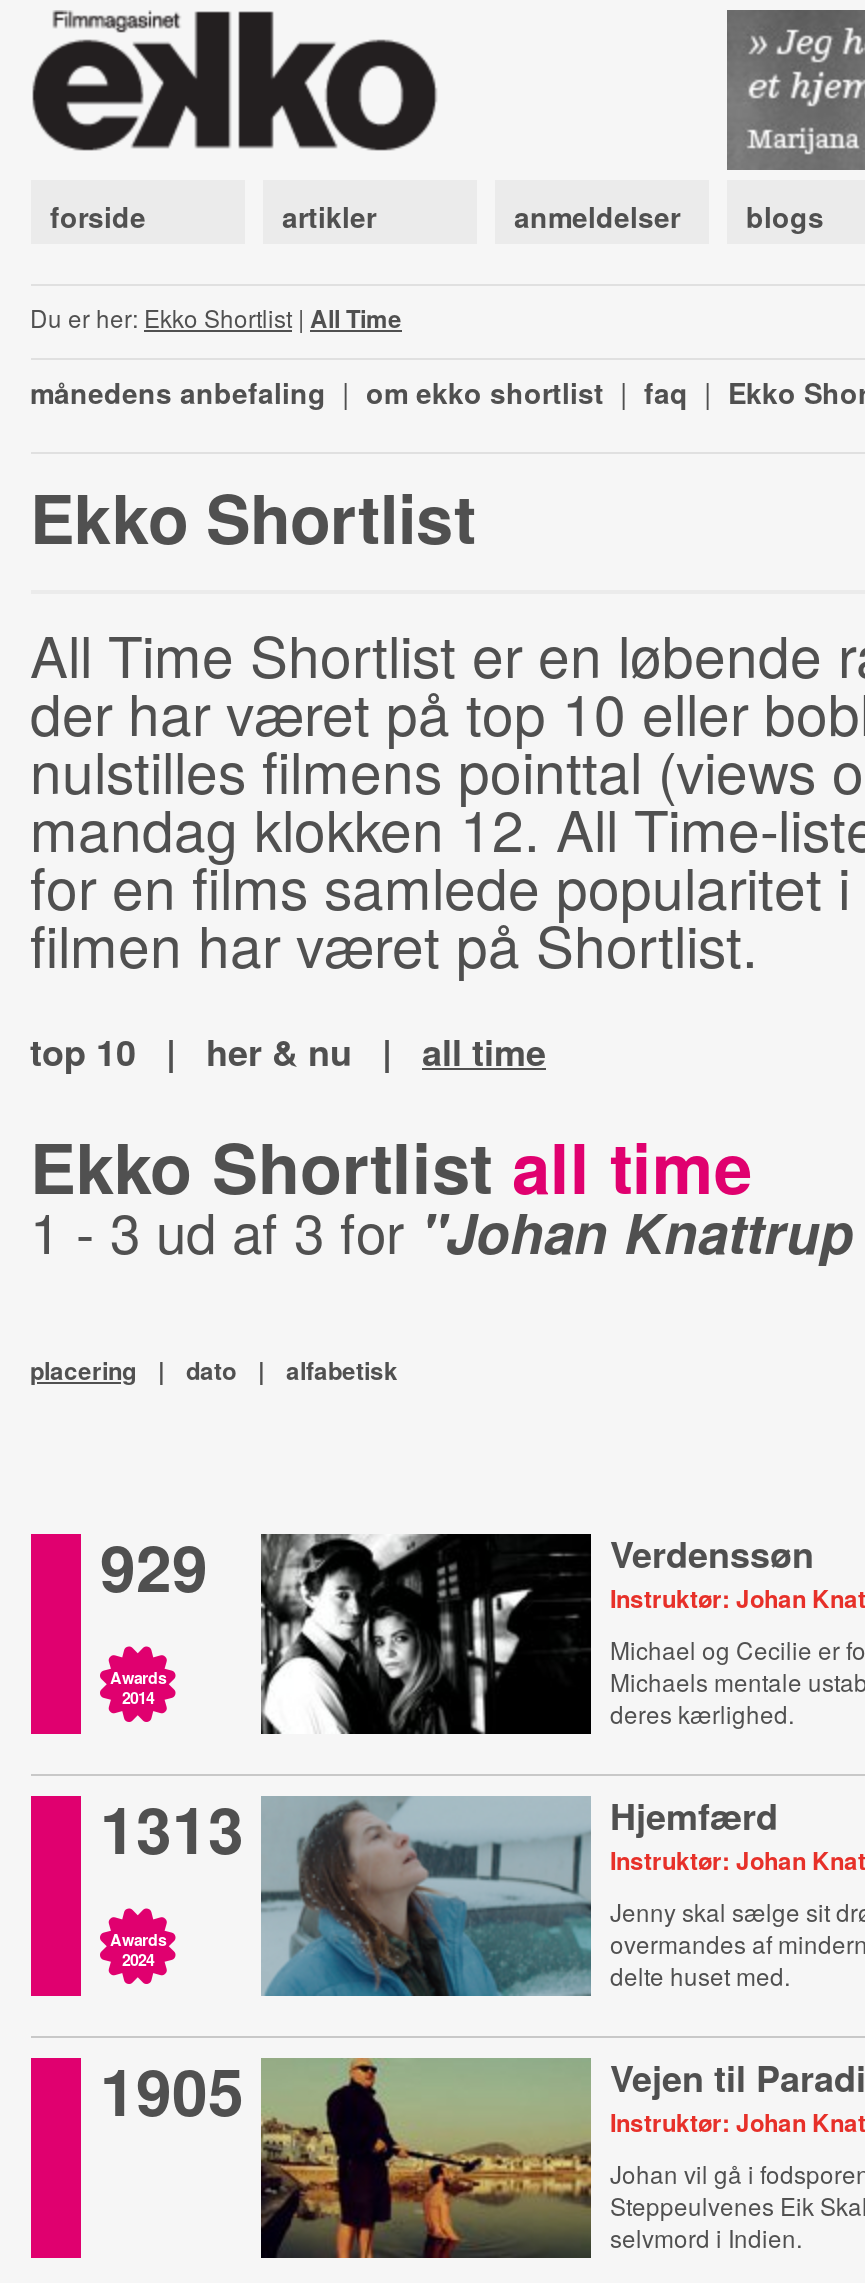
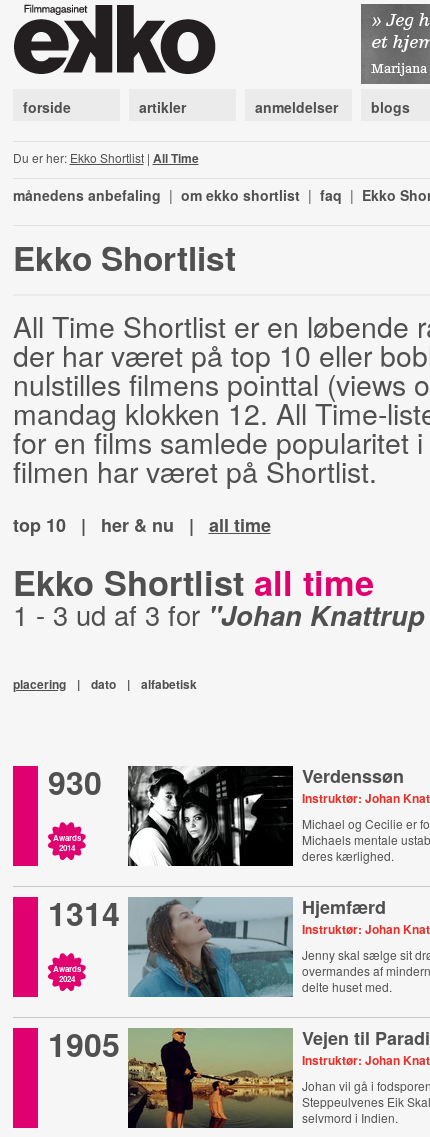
[100,1520,208,1612] 929 -> [47,759,101,805] 930
[100,1782,244,1874] 1313 -> [47,890,119,936] 1314

